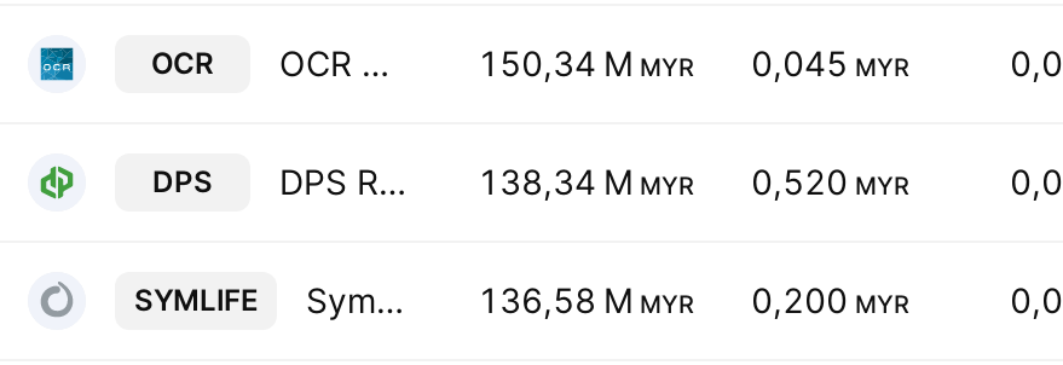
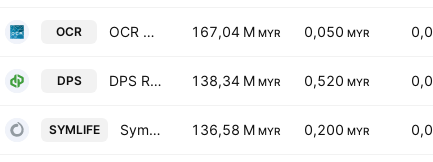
[478,42,693,83] 150,34 M MYR -> [191,23,280,40] 167,04 M MYR
[751,42,908,83] 0,045 MYR -> [304,23,369,40] 0,050 MYR

